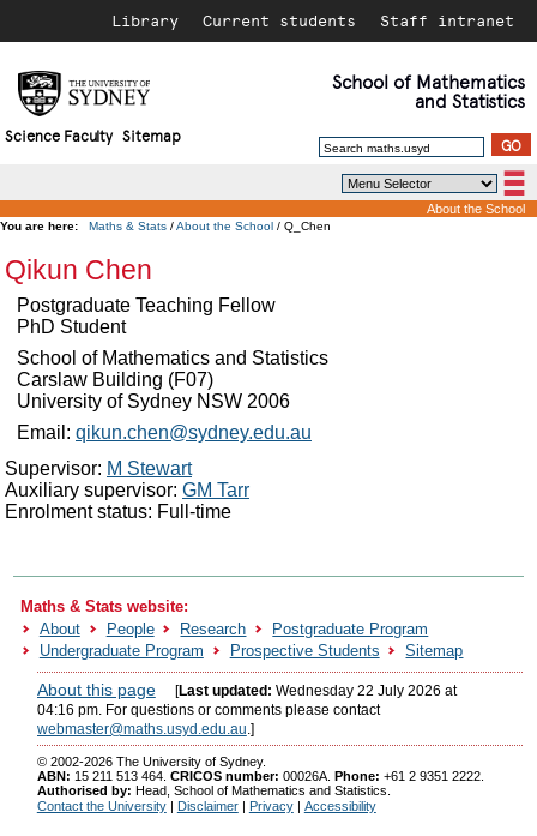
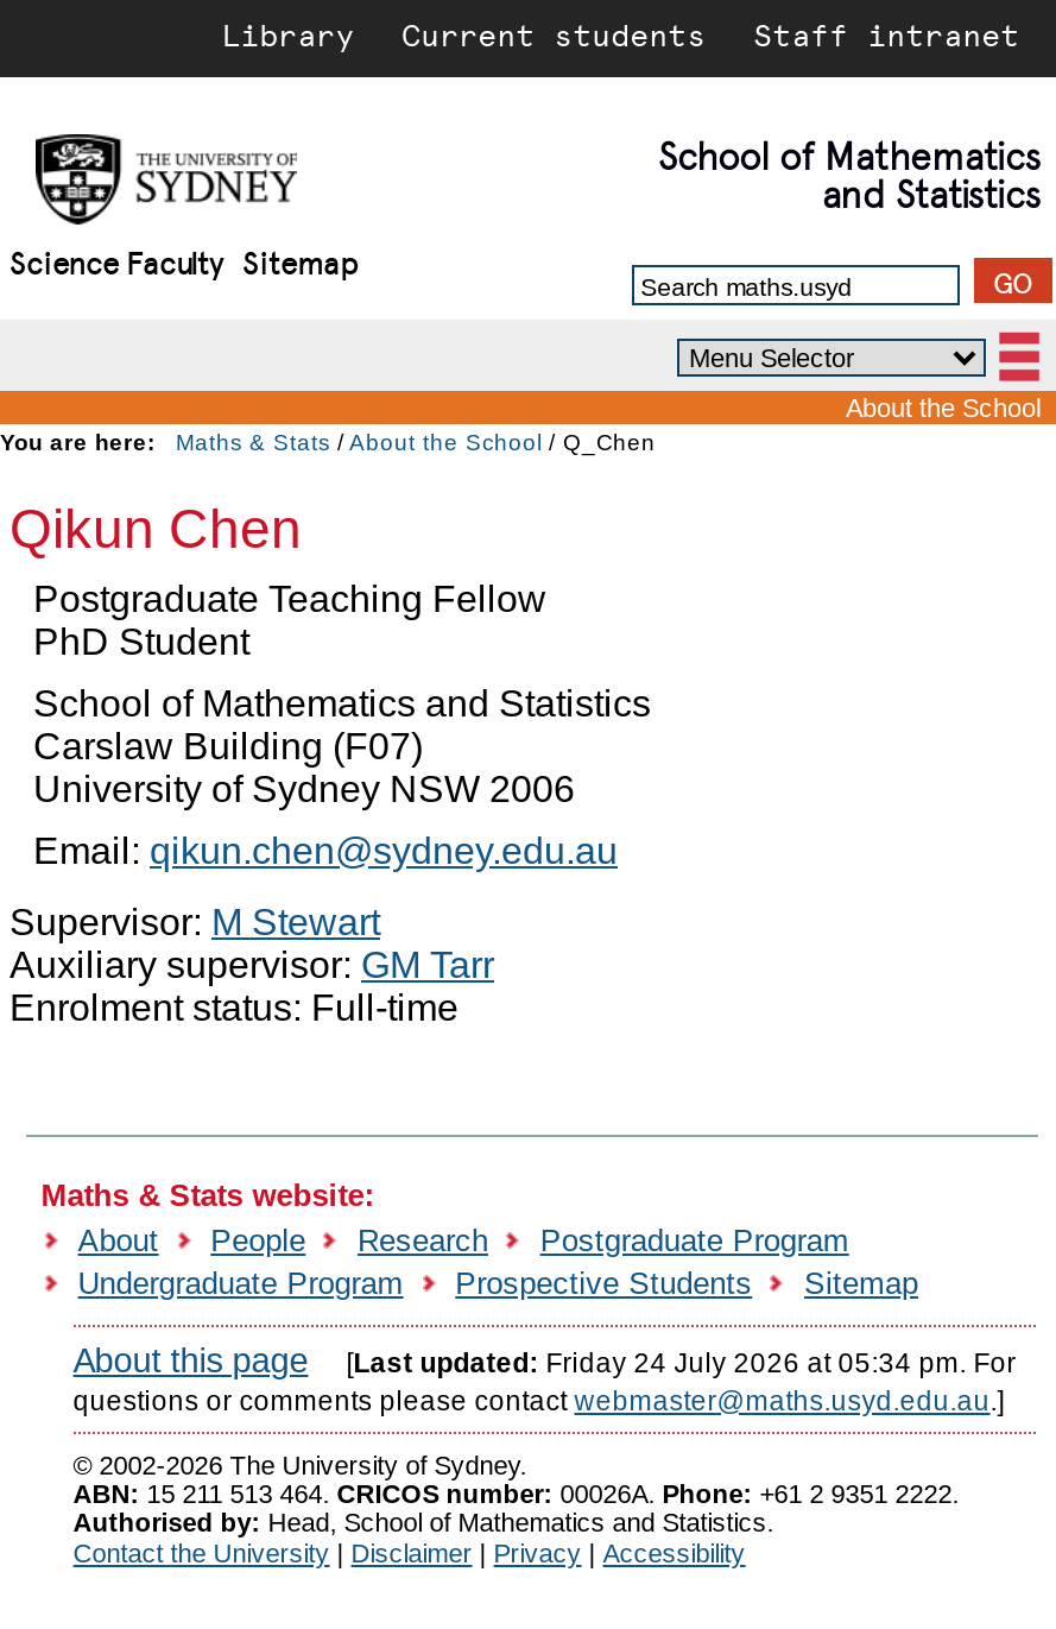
[37,684,456,737] [Last updated: Wednesday 22 July 2026 at | 04:16 pm. For questions or comments please contact | webmaster@maths.usyd.edu.au.] -> [73,1349,1016,1416] [Last updated: Friday 24 July 2026 at 05:34 pm. For | questions or comments please contact webmaster@maths.usyd.edu.au.]

